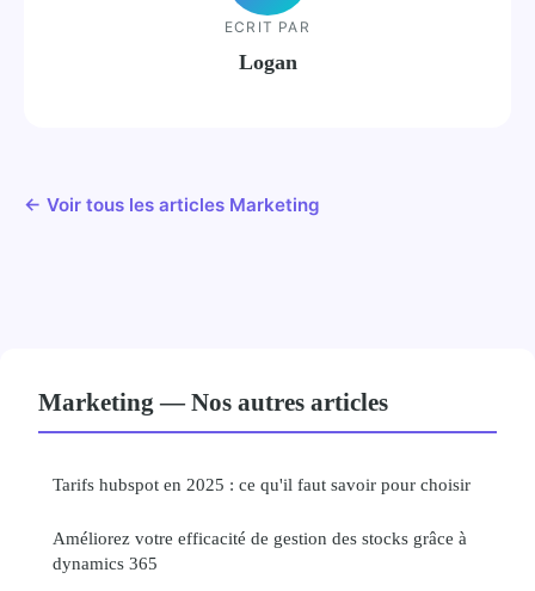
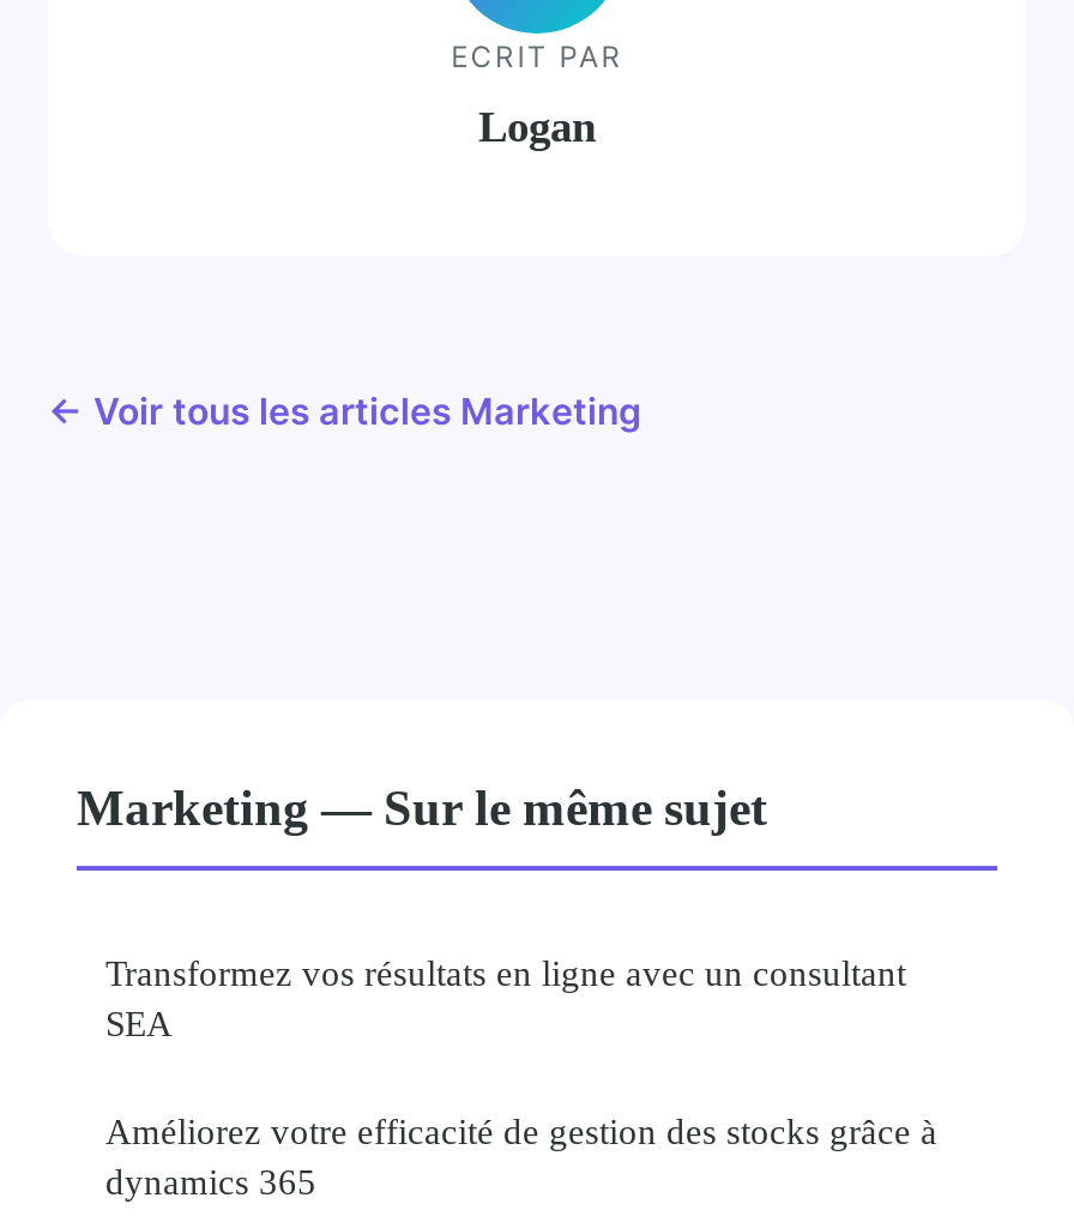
[38,388,388,415] Marketing — Nos autres articles -> [77,779,767,834] Marketing — Sur le même sujet
[53,474,471,494] Tarifs hubspot en 2025 : ce qu'il faut savoir pour choisir -> [105,952,906,1043] Transformez vos résultats en ligne avec un consultant | SEA

